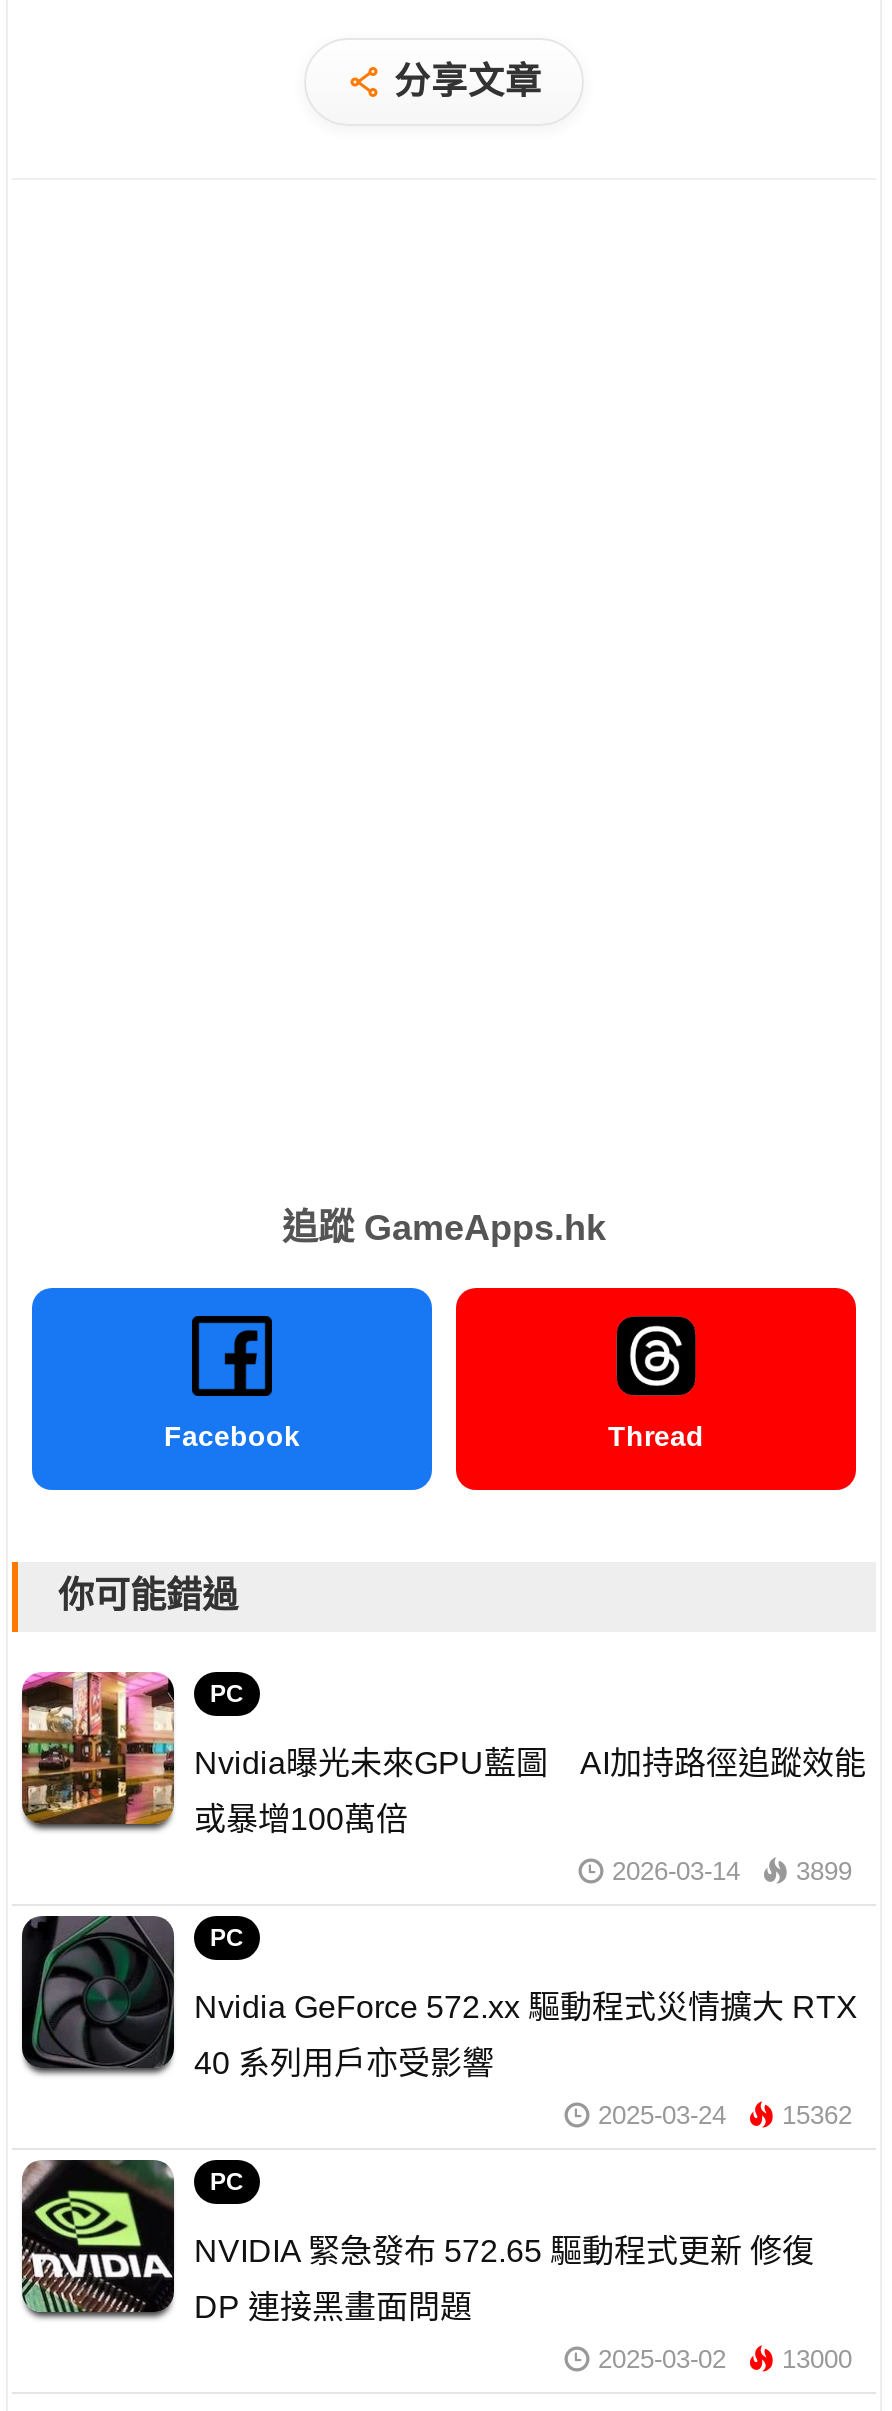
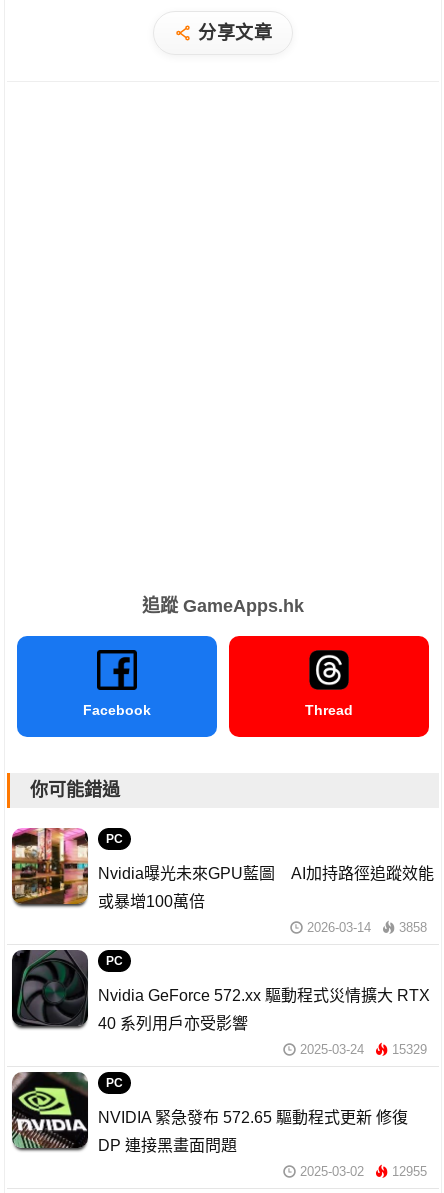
[612,1856,852,1886] 2026-03-14 3899 -> [307,920,427,935] 2026-03-14 3858
[598,2100,852,2130] 2025-03-24 15362 -> [300,1042,427,1057] 2025-03-24 15329
[598,2344,852,2374] 2025-03-02 13000 -> [300,1164,427,1179] 2025-03-02 12955

